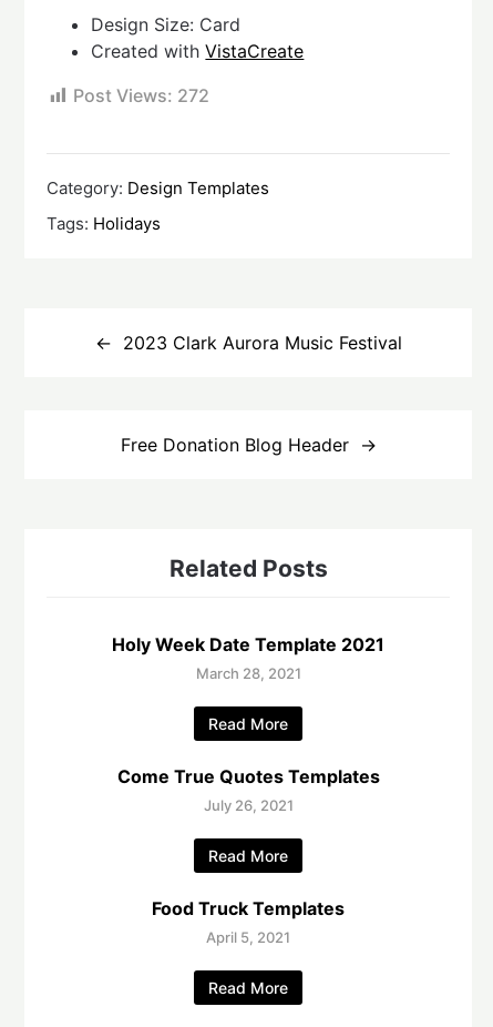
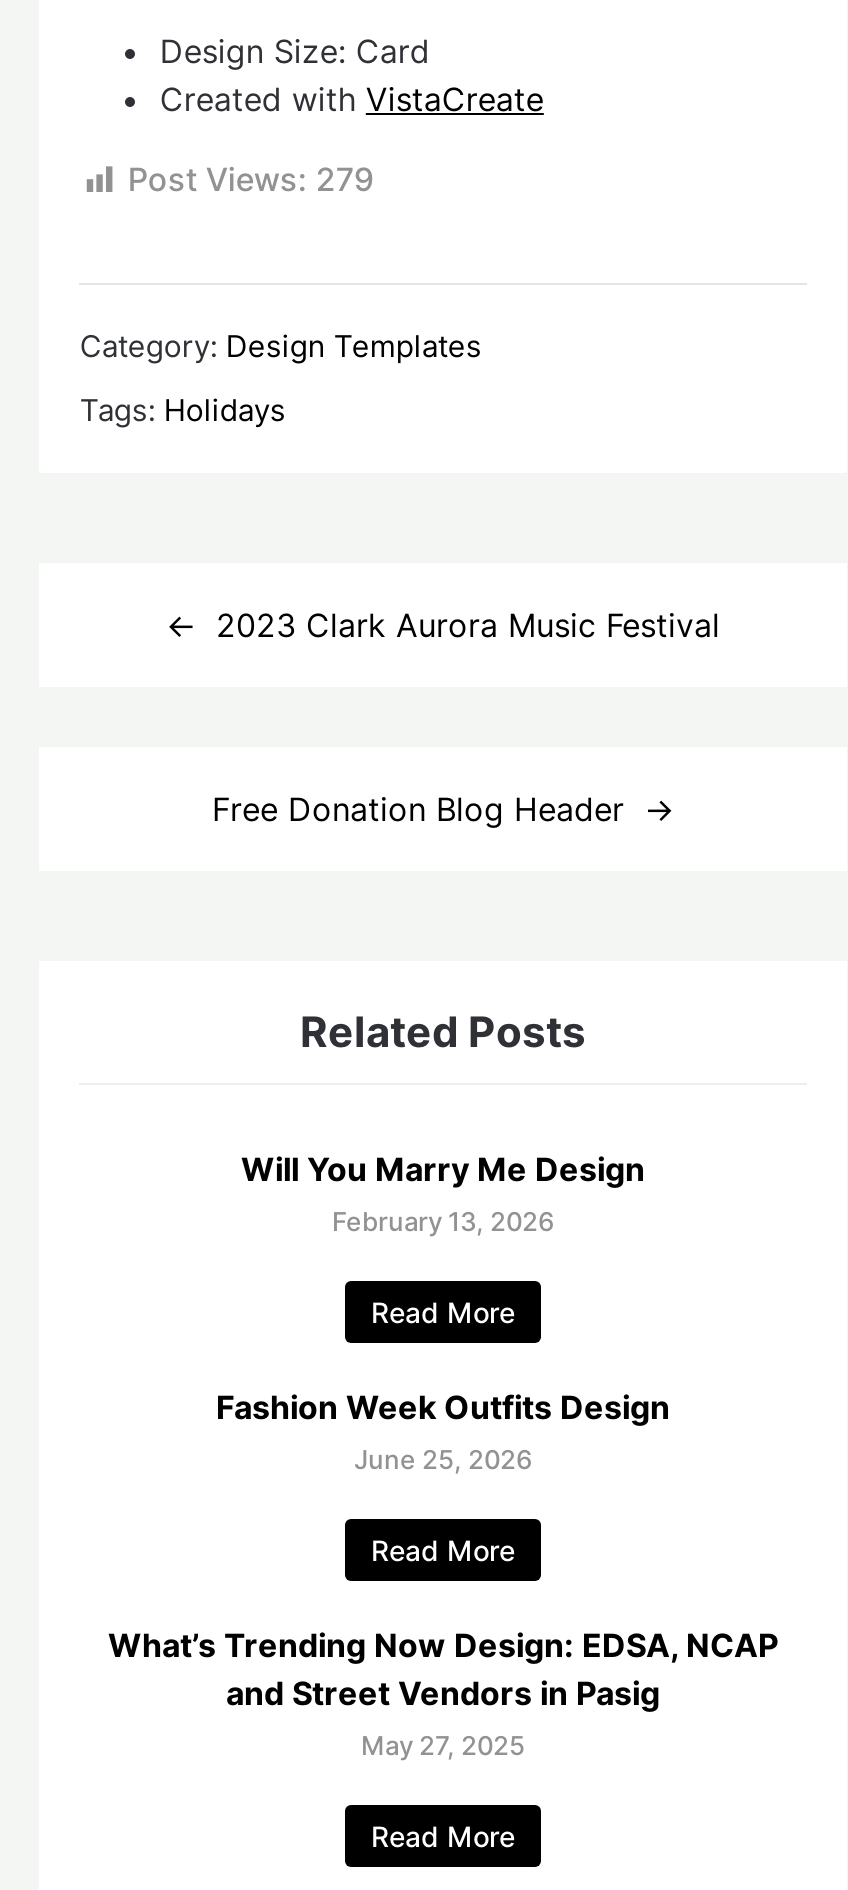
[74,84,210,106] Post Views: 272 -> [128,159,374,199] Post Views: 279
[112,633,384,682] Holy Week Date Template 2021 | March 28, 2021 -> [241,1149,645,1237] Will You Marry Me Design | February 13, 2026
[117,765,379,814] Come True Quotes Templates | July 26, 2021 -> [216,1387,670,1475] Fashion Week Outfits Design | June 25, 2026
[152,897,345,946] Food Truck Templates | April 5, 2021 -> [108,1625,778,1761] What’s Trending Now Design: EDSA, NCAP | and Street Vendors in Pasig | May 27, 2025

